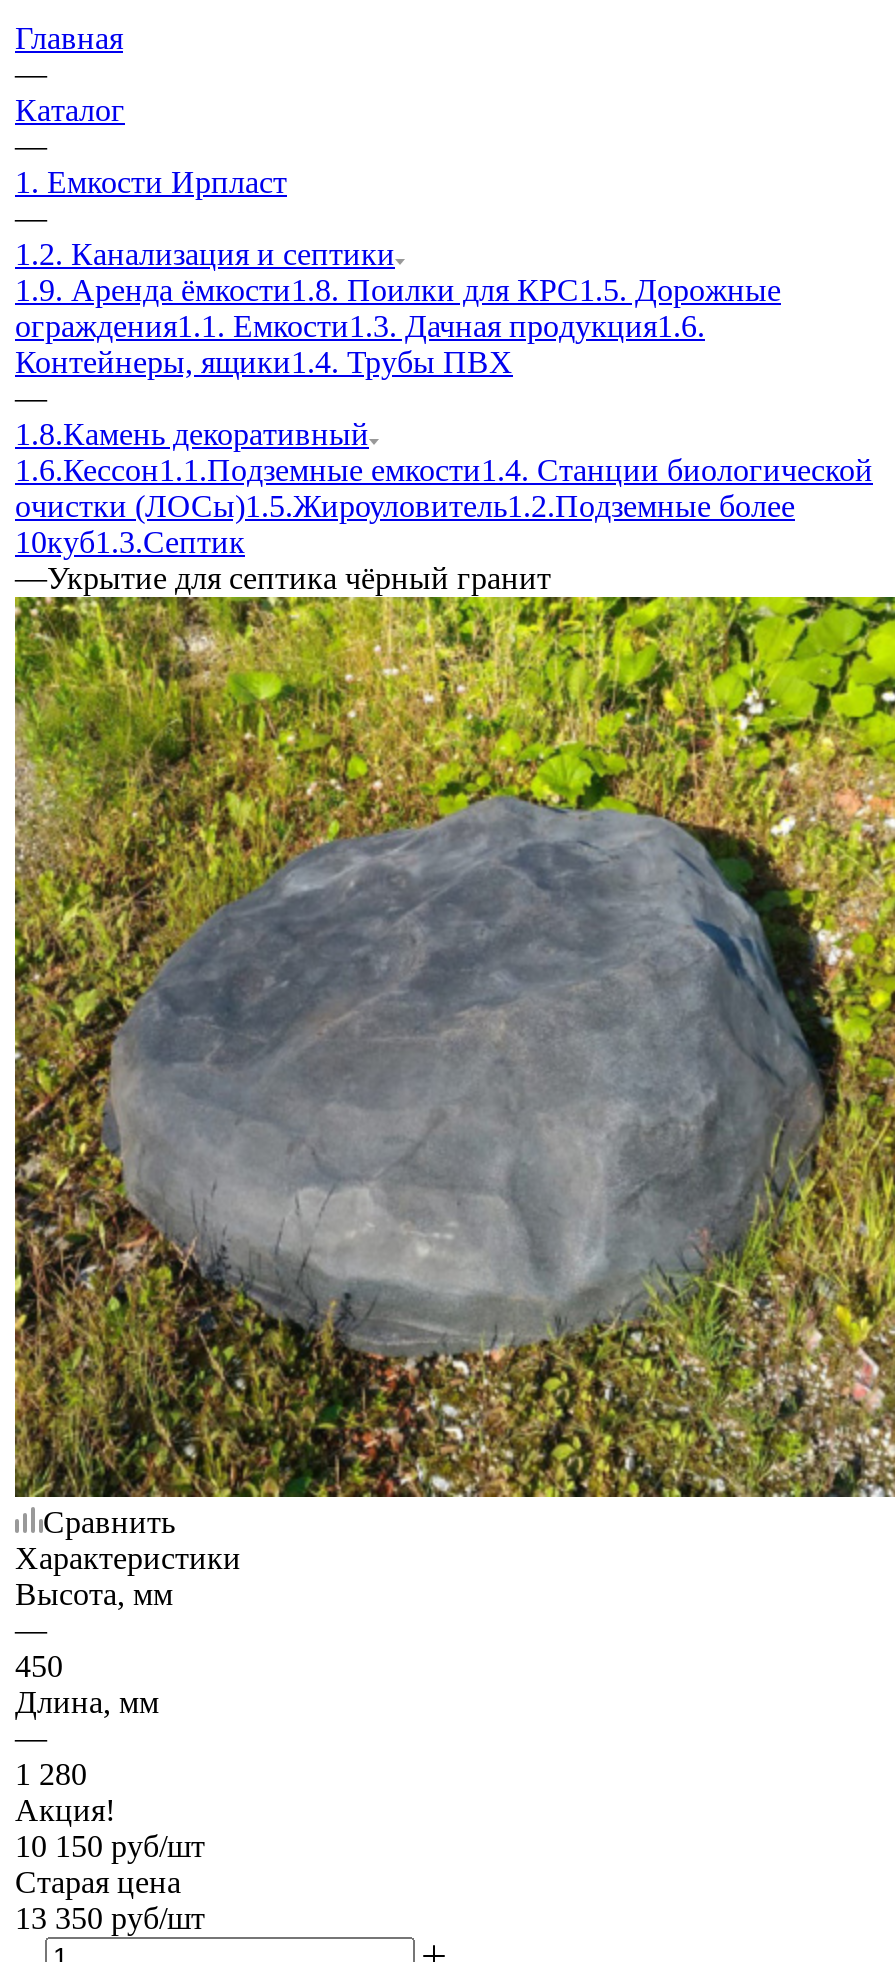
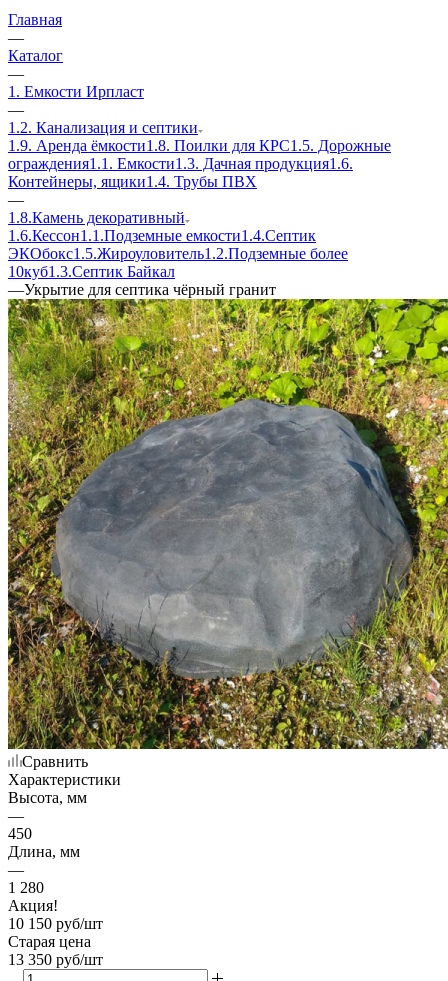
[15,453,873,559] 1.6.Кессон1.1.Подземные емкости1.4. Станции биологической | очистки (ЛОСы)1.5.Жироуловитель1.2.Подземные более | 10куб1.3.Септик -> [8,227,348,280] 1.6.Кессон1.1.Подземные емкости1.4.Септик | ЭКОбокс1.5.Жироуловитель1.2.Подземные более | 10куб1.3.Септик Байкал

